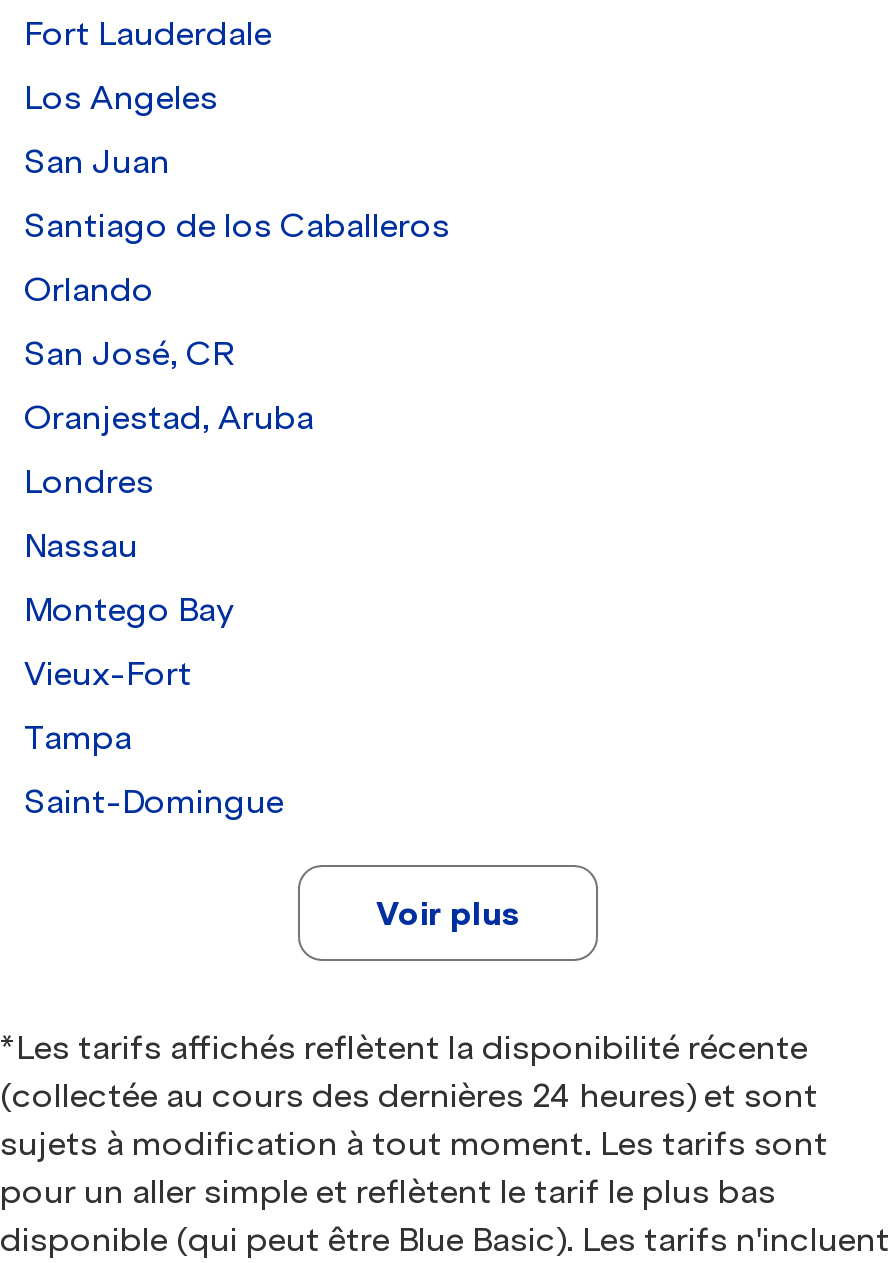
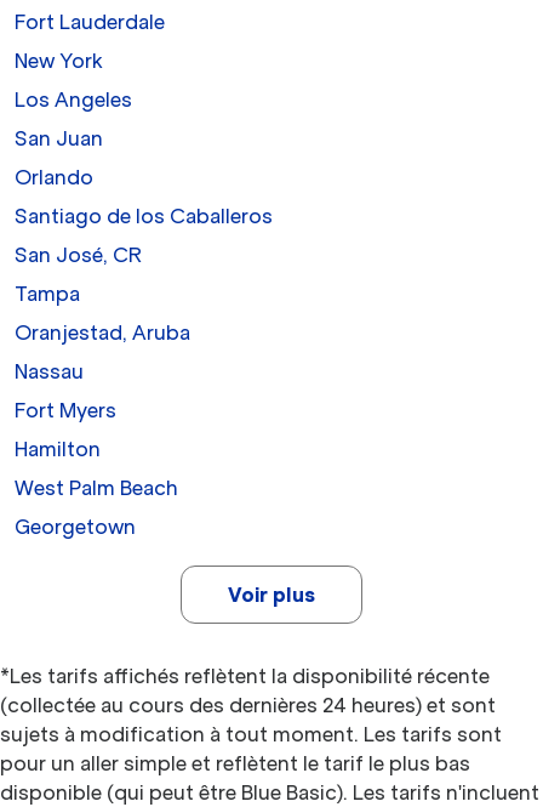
none -> [15,49,103,73] New York
moved [24,205,450,245] -> [15,204,273,228]: Santiago de los Caballeros
moved [24,397,314,565] -> [15,320,190,383]: Oranjestad, Aruba | Nassau
[24,461,234,693] Londres | Montego Bay | Vieux-Fort -> none
moved [24,717,132,757] -> [15,282,80,306]: Tampa
[24,781,284,821] Saint-Domingue -> [15,398,178,539] Fort Myers | Hamilton | West Palm Beach | Georgetown

